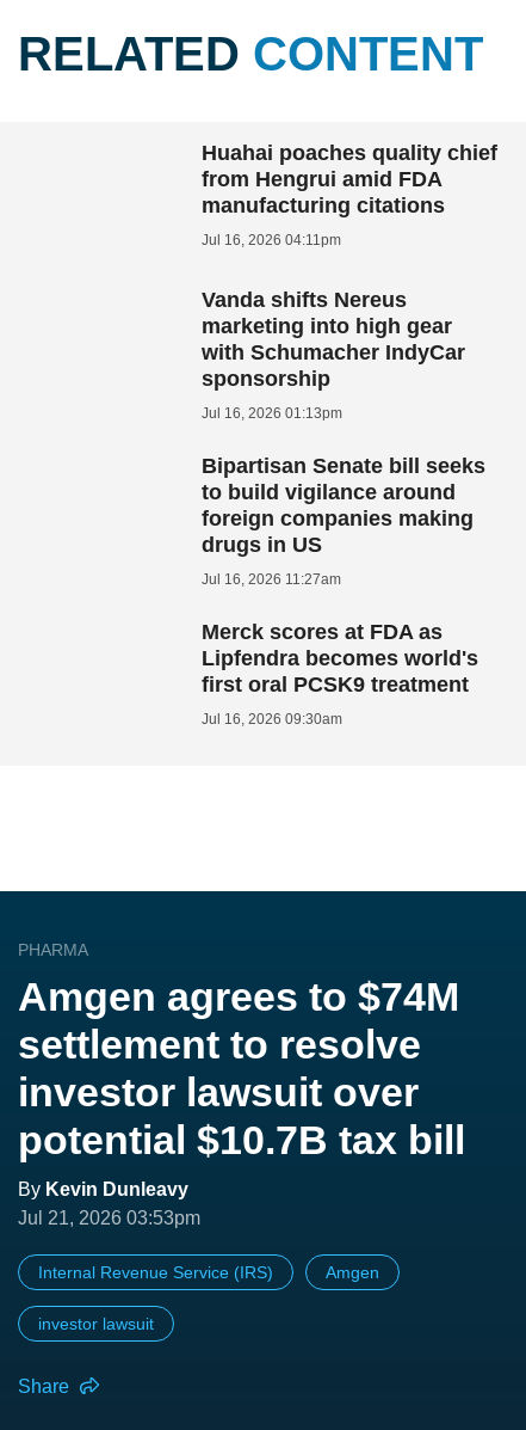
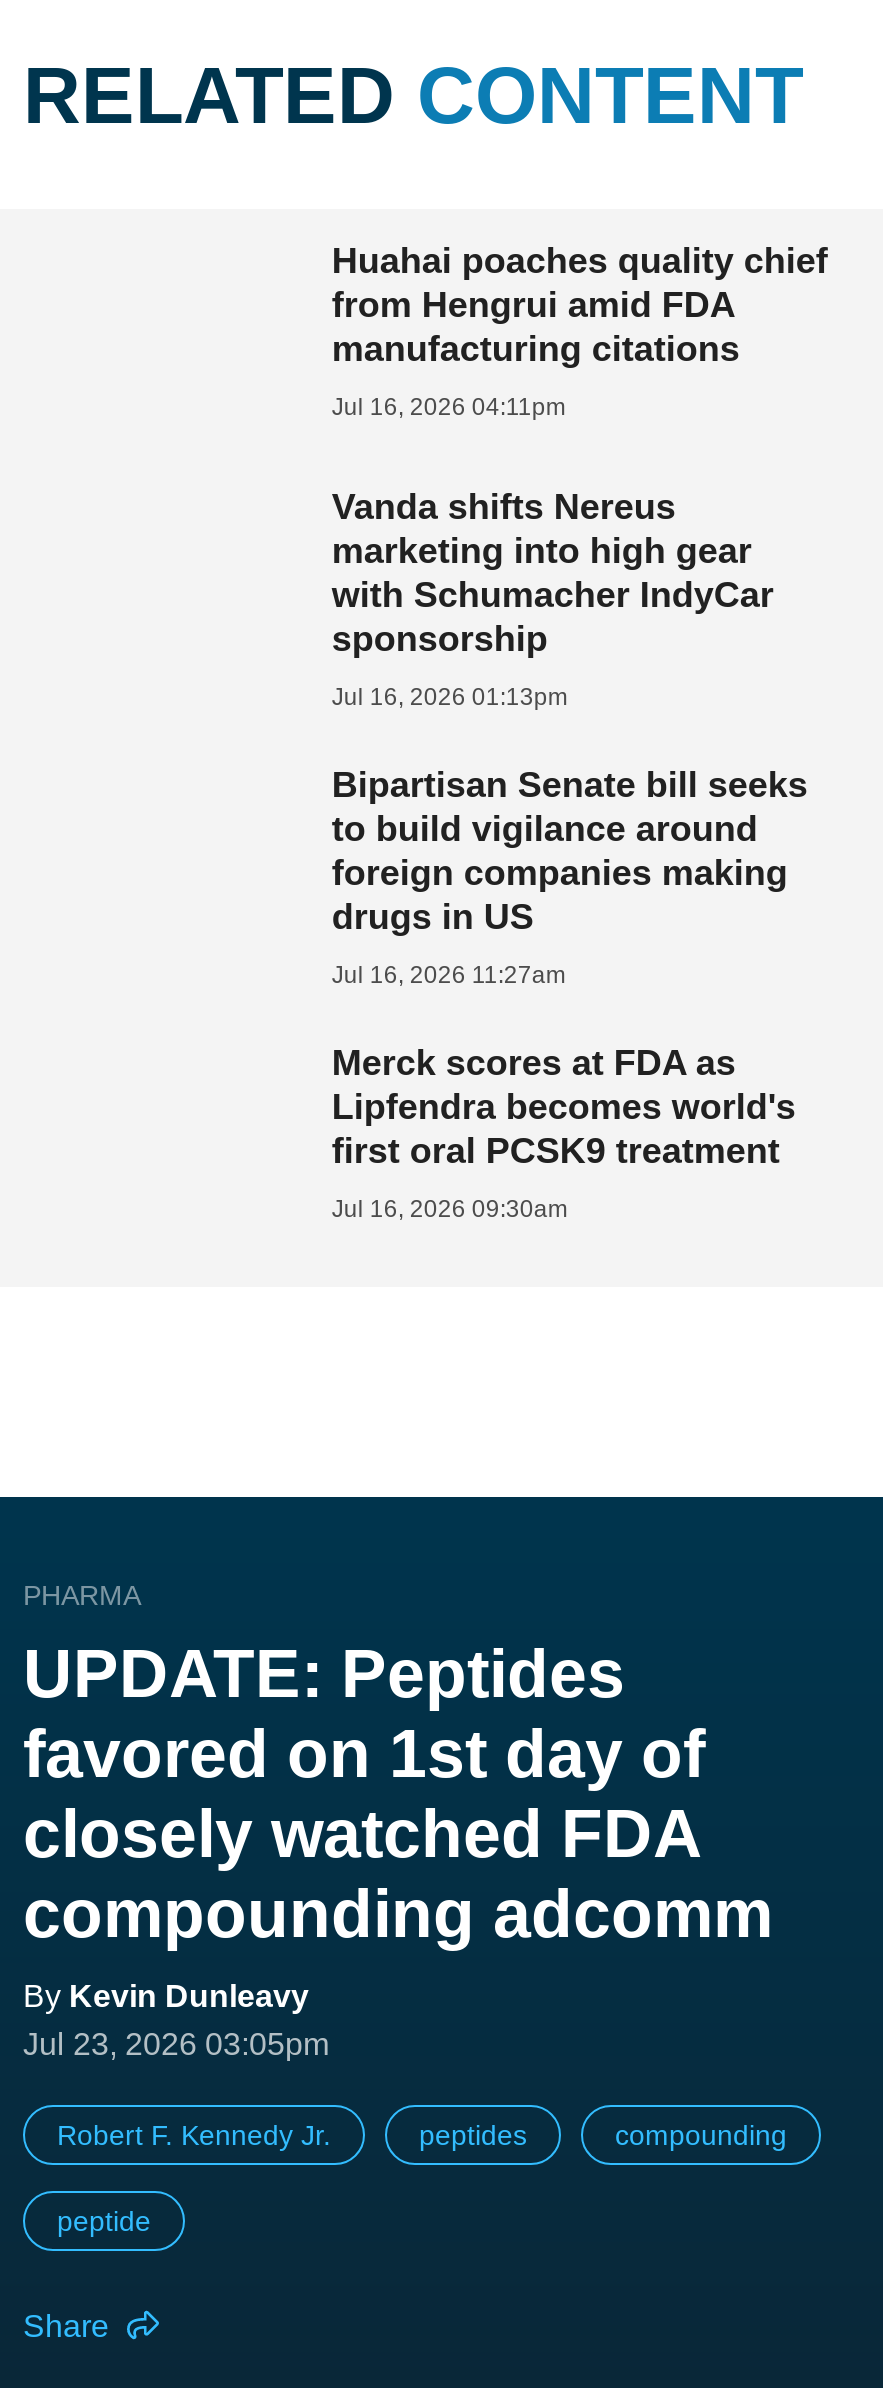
[18,973,465,1162] Amgen agrees to $74M | settlement to resolve | investor lawsuit over | potential $10.7B tax bill -> [23,1634,773,1950] UPDATE: Peptides | favored on 1st day of | closely watched FDA | compounding adcomm
[18,1207,200,1228] Jul 21, 2026 03:53pm -> [23,2026,329,2060] Jul 23, 2026 03:05pm
[38,1262,379,1282] Internal Revenue Service (IRS) | Amgen -> [57,2118,787,2150] Robert F. Kennedy Jr. | peptides | compounding
[38,1314,154,1333] investor lawsuit -> [57,2204,151,2236] peptide

